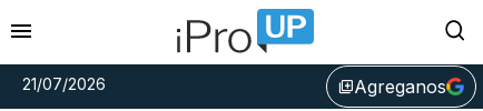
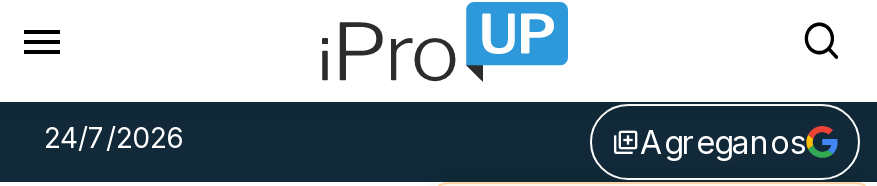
[22,74,106,93] 21/07/2026 -> [44,120,184,154] 24/7/2026

